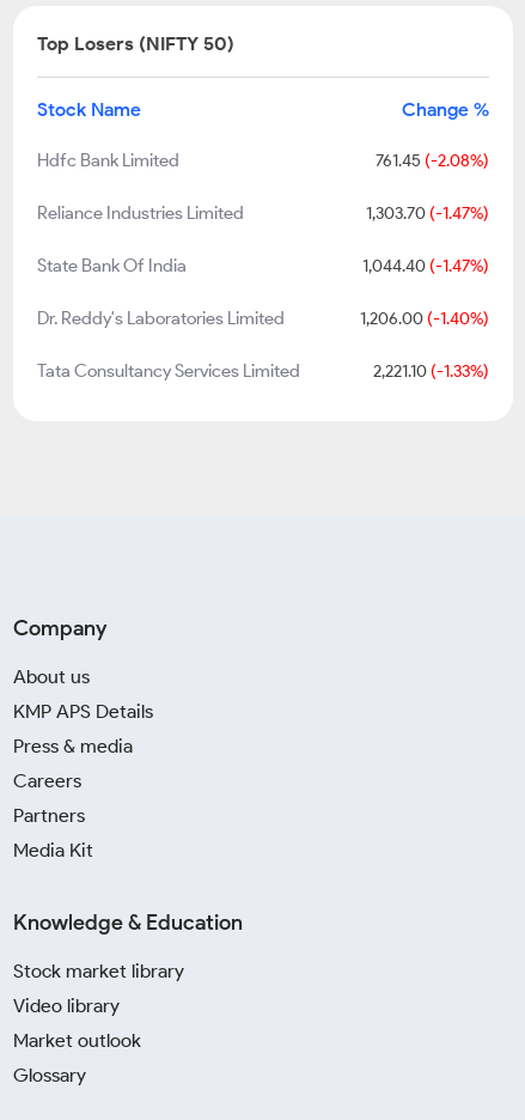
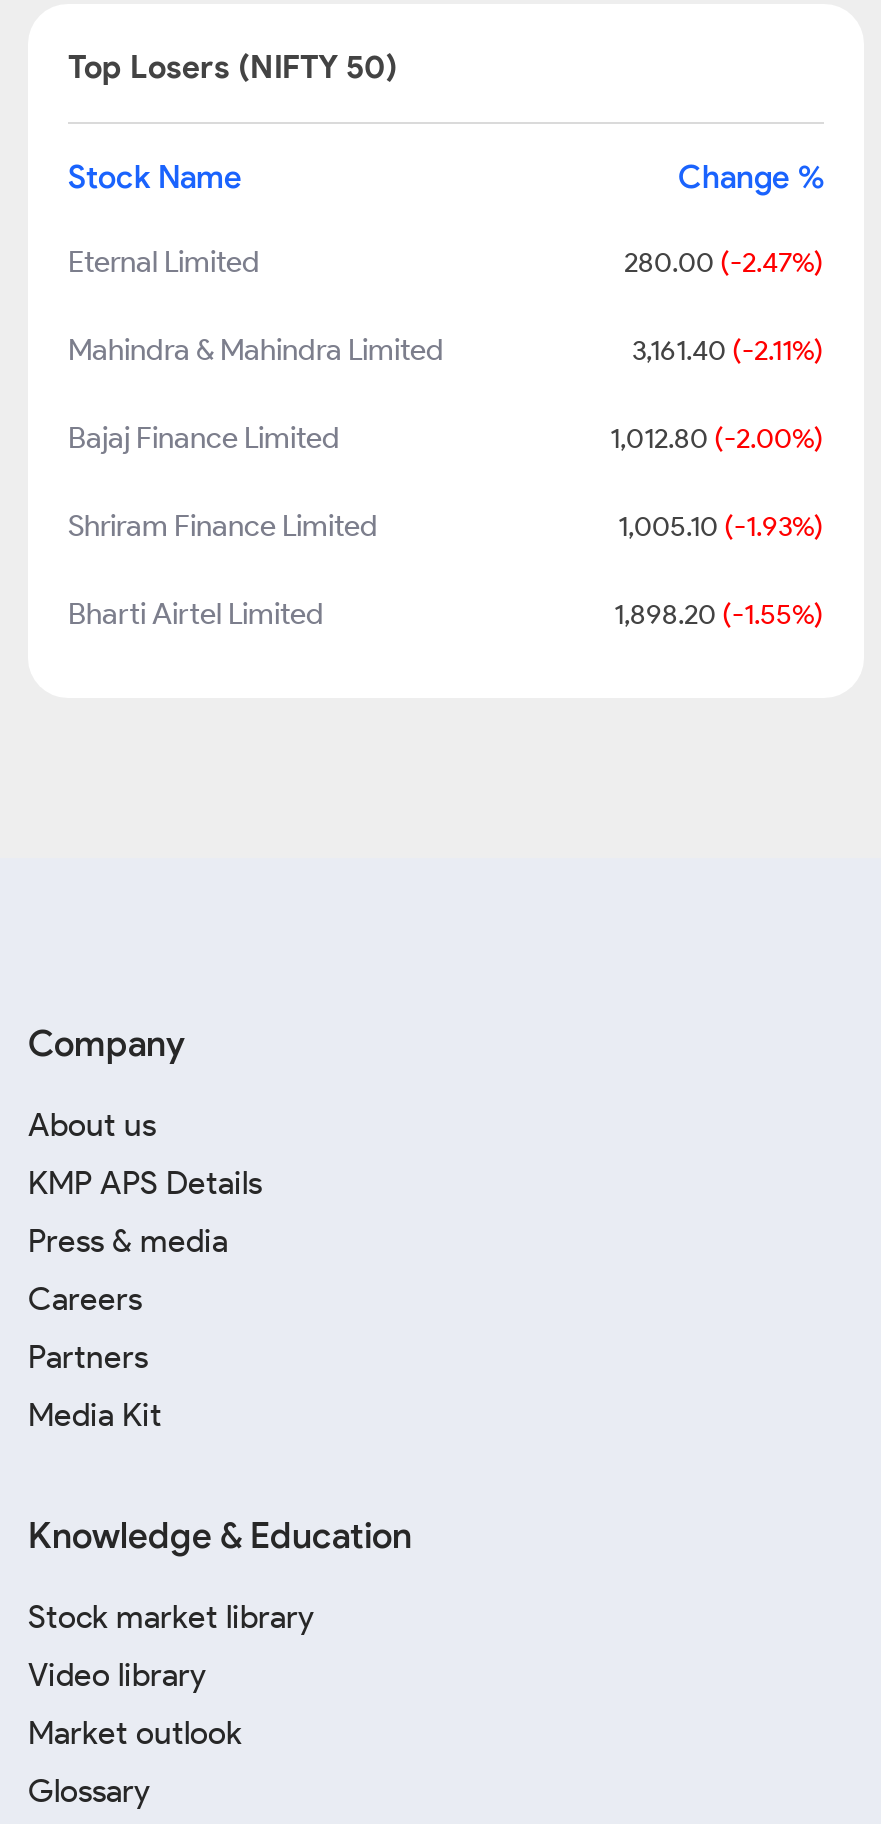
[37,150,489,171] Hdfc Bank Limited | 761.45 (-2.08%) -> [68,244,824,280] Eternal Limited | 280.00 (-2.47%)
[37,202,489,224] Reliance Industries Limited | 1,303.70 (-1.47%) -> [68,332,824,368] Mahindra & Mahindra Limited | 3,161.40 (-2.11%)
[37,255,489,276] State Bank Of India | 1,044.40 (-1.47%) -> [68,420,824,456] Bajaj Finance Limited | 1,012.80 (-2.00%)
[37,308,489,329] Dr. Reddy's Laboratories Limited | 1,206.00 (-1.40%) -> [68,508,824,544] Shriram Finance Limited | 1,005.10 (-1.93%)
[37,360,489,382] Tata Consultancy Services Limited | 2,221.10 (-1.33%) -> [68,596,824,632] Bharti Airtel Limited | 1,898.20 (-1.55%)

